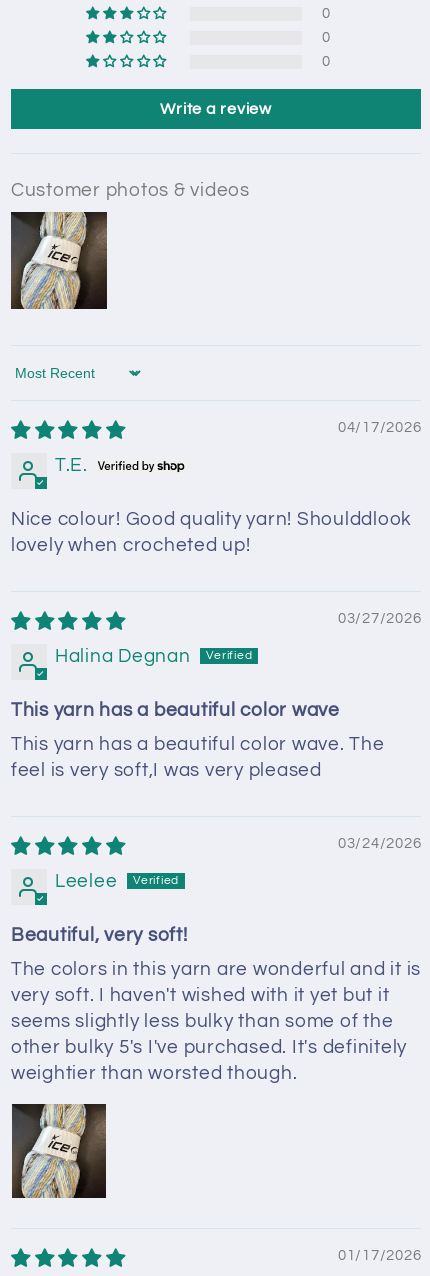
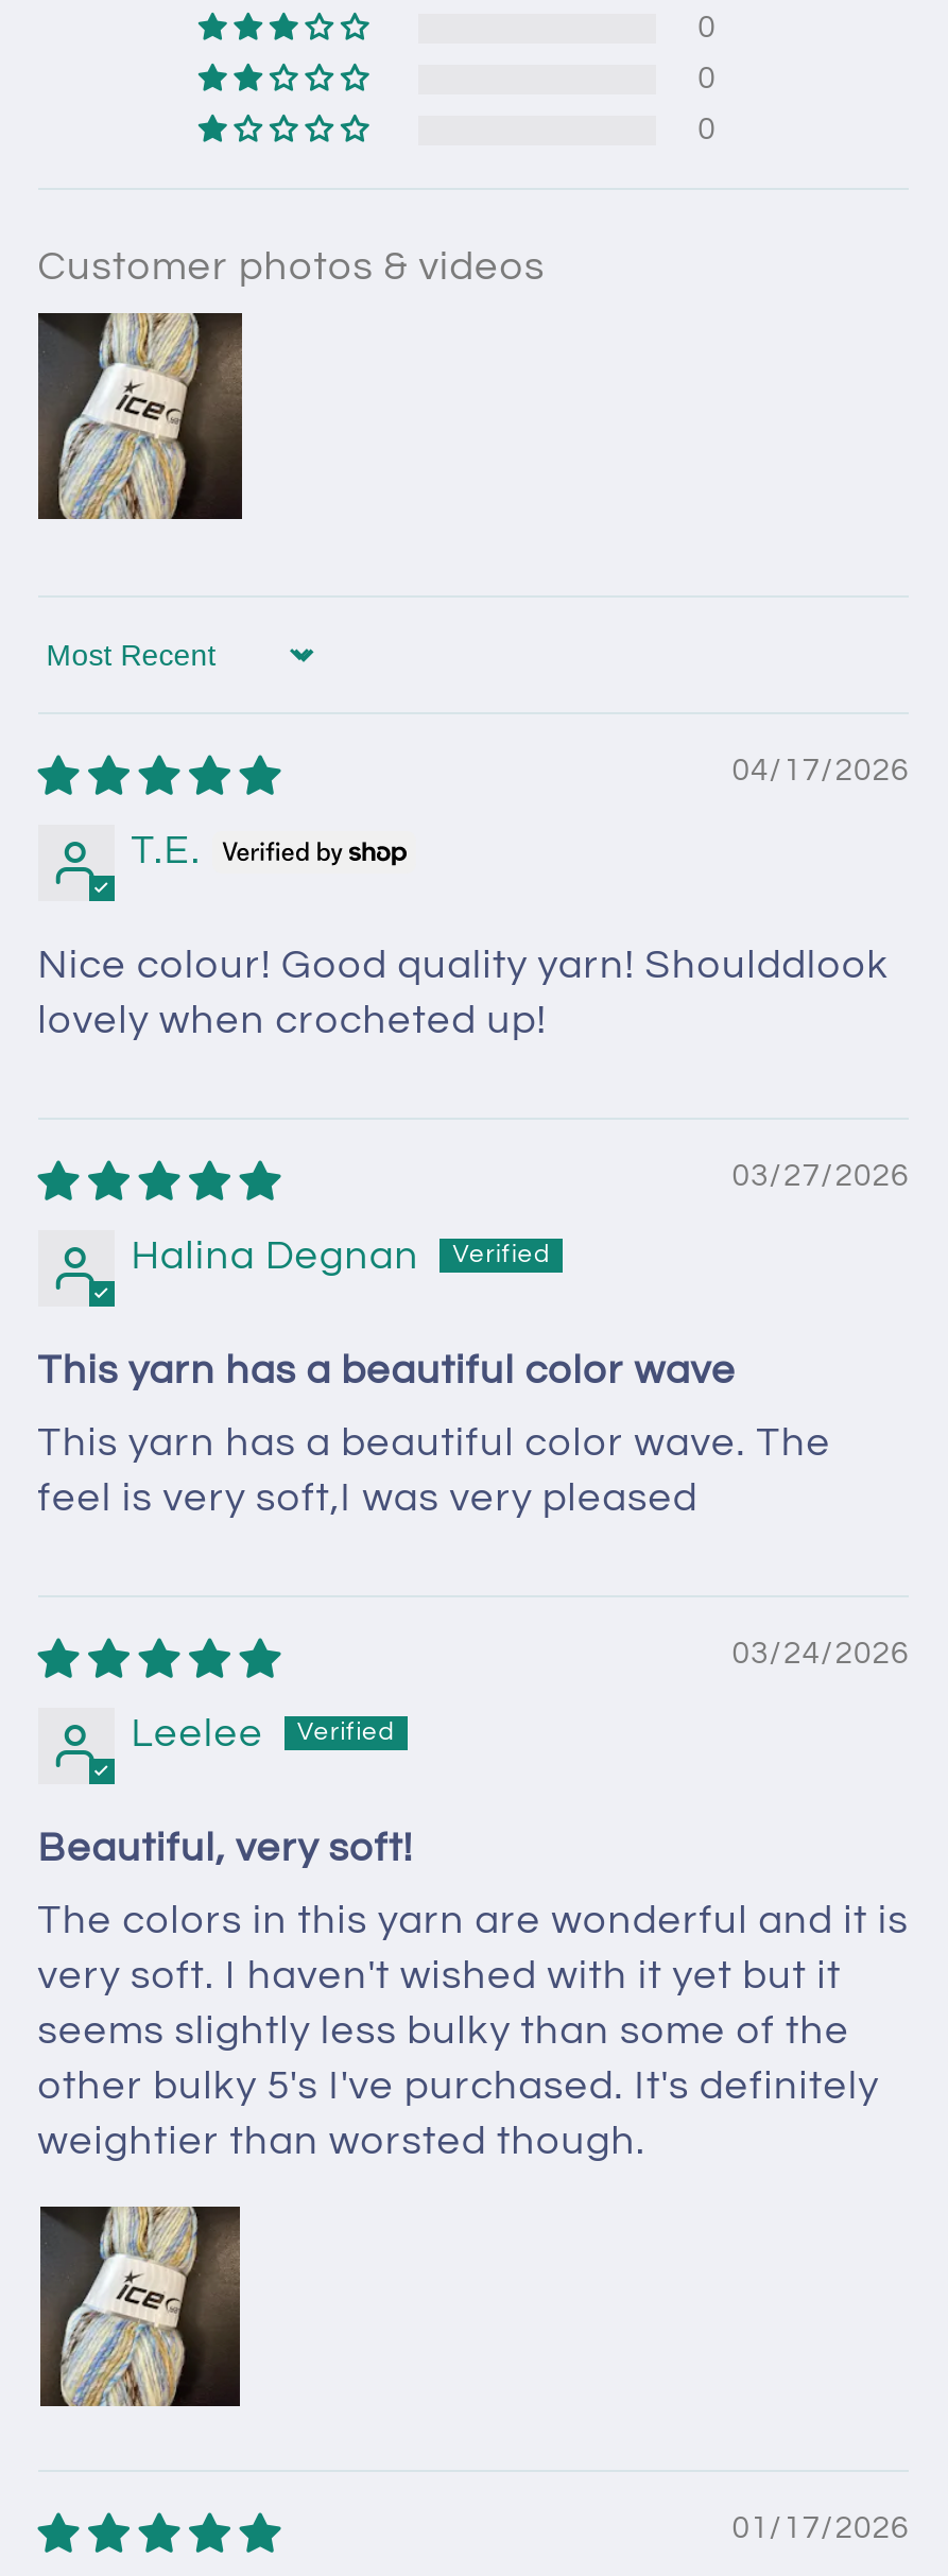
[160,101,272,117] Write a review -> none

